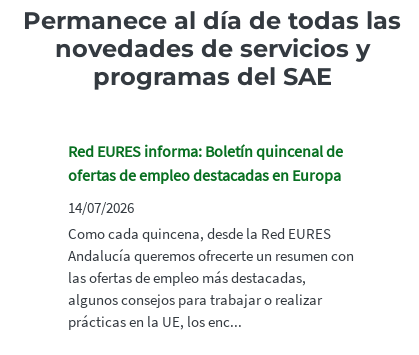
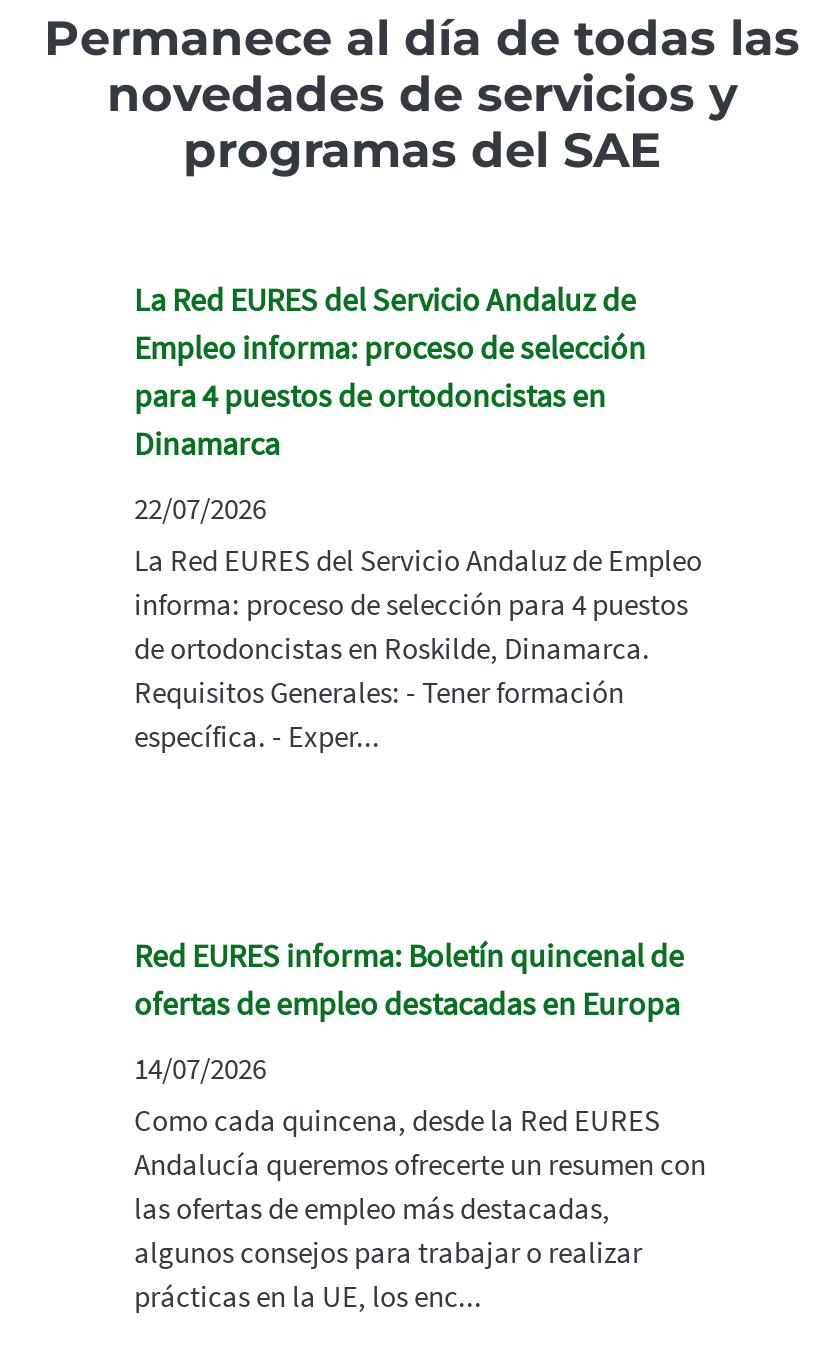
none -> [134,279,702,755] La Red EURES del Servicio Andaluz de | Empleo informa: proceso de selección | para 4 puestos de ortodoncistas en | Dinamarca | 22/07/2026 | La Red EURES del Servicio Andaluz de Empleo | informa: proceso de selección para 4 puestos | de ortodoncistas en Roskilde, Dinamarca. | Requisitos Generales: - Tener formación | específica. - Exper...

